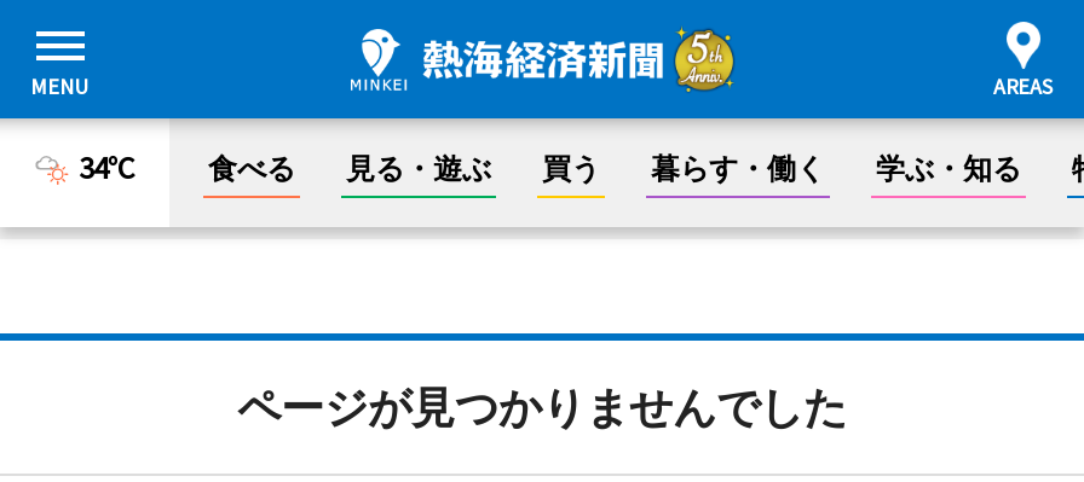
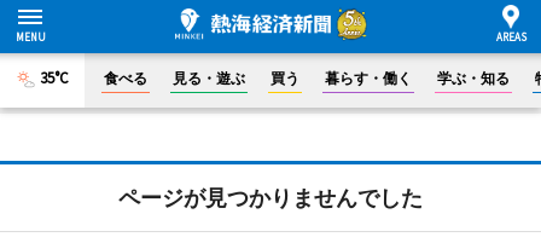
[79,149,137,190] 34°C -> [39,68,68,89] 35°C

